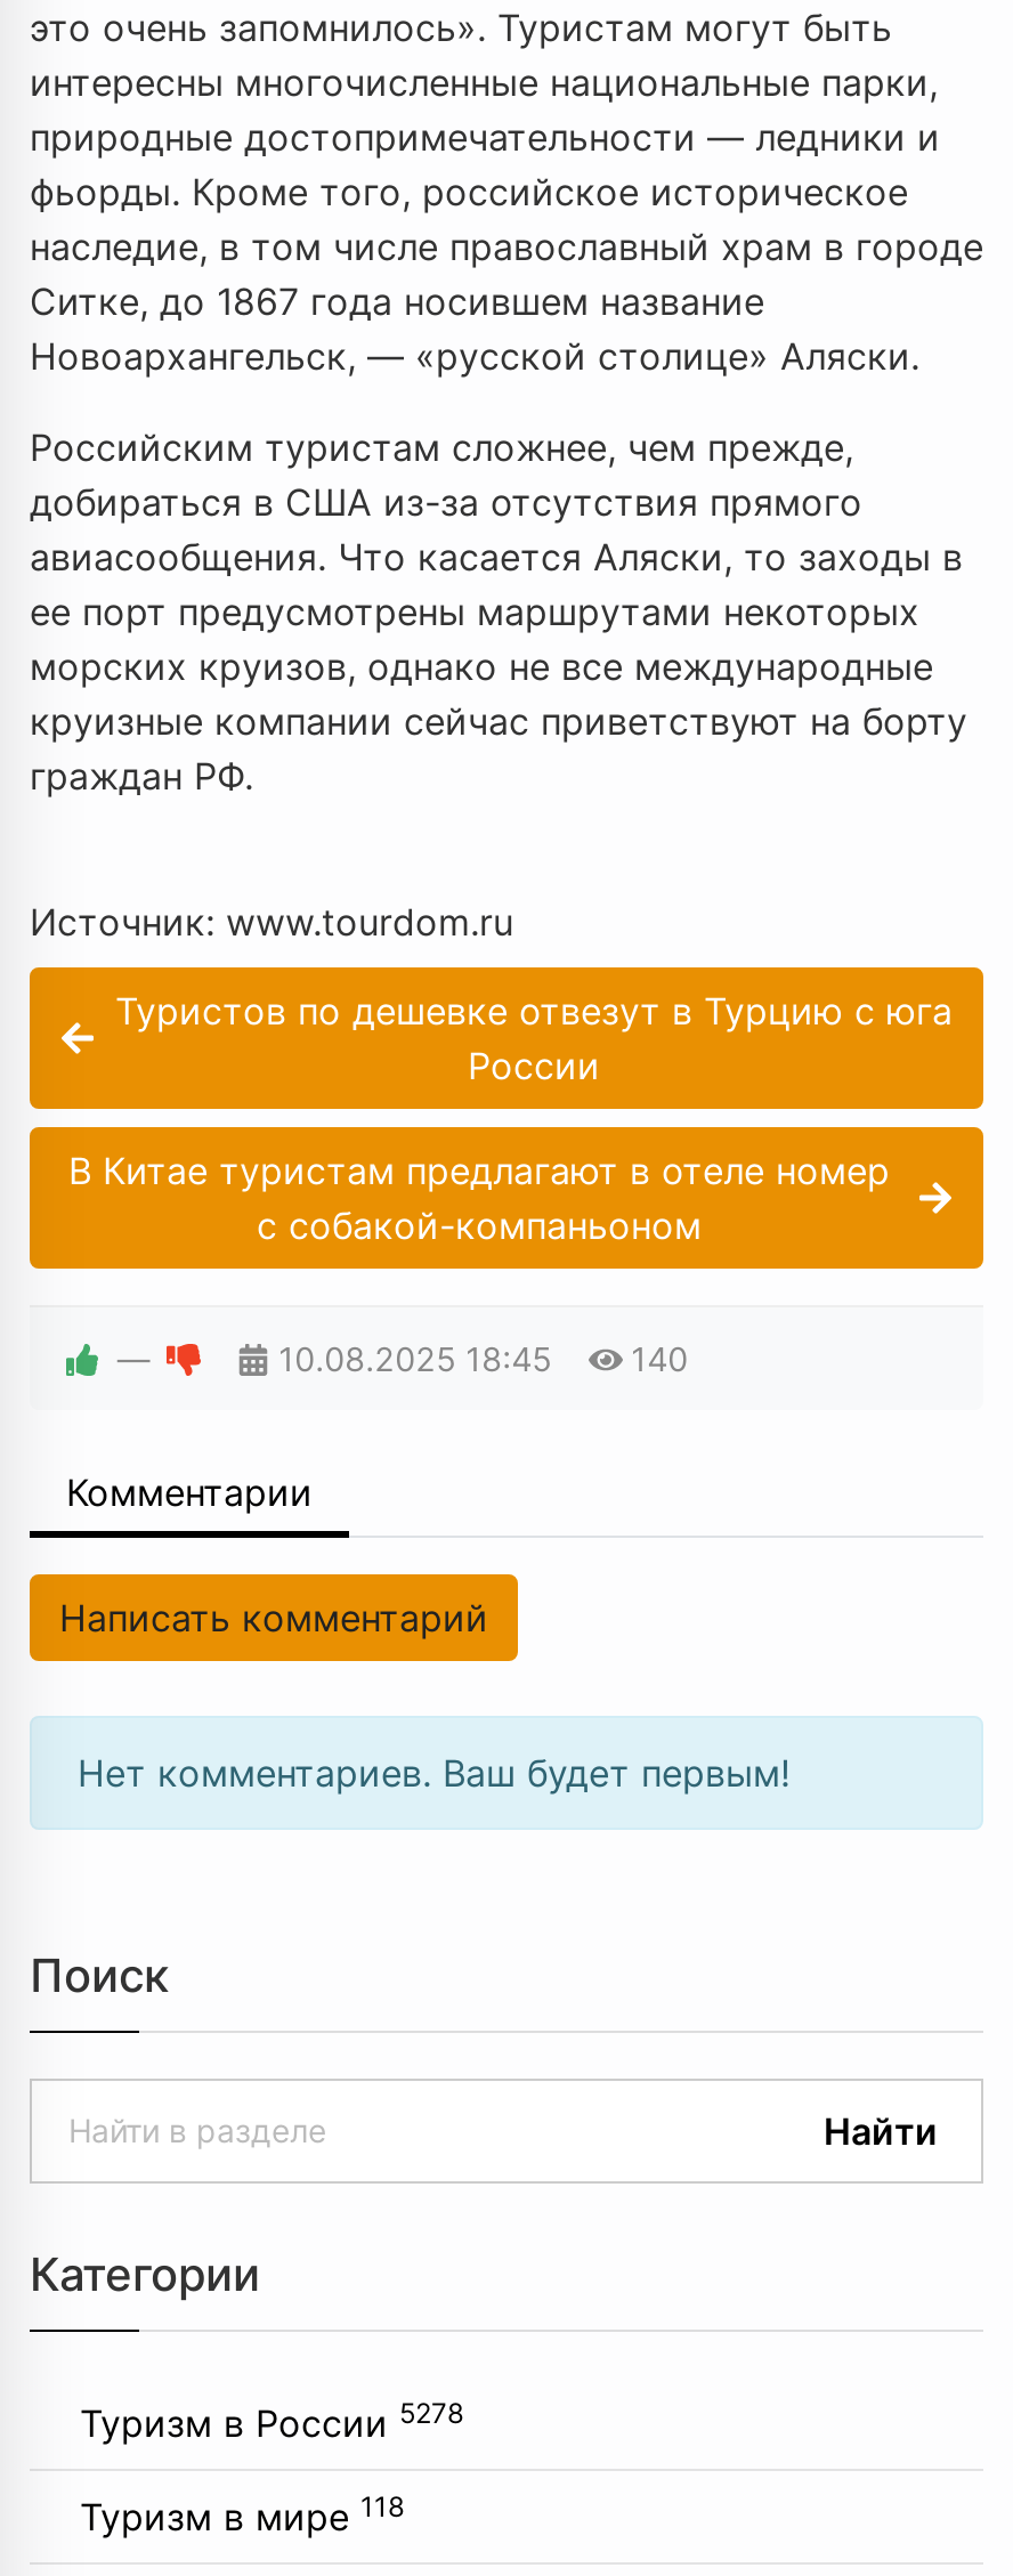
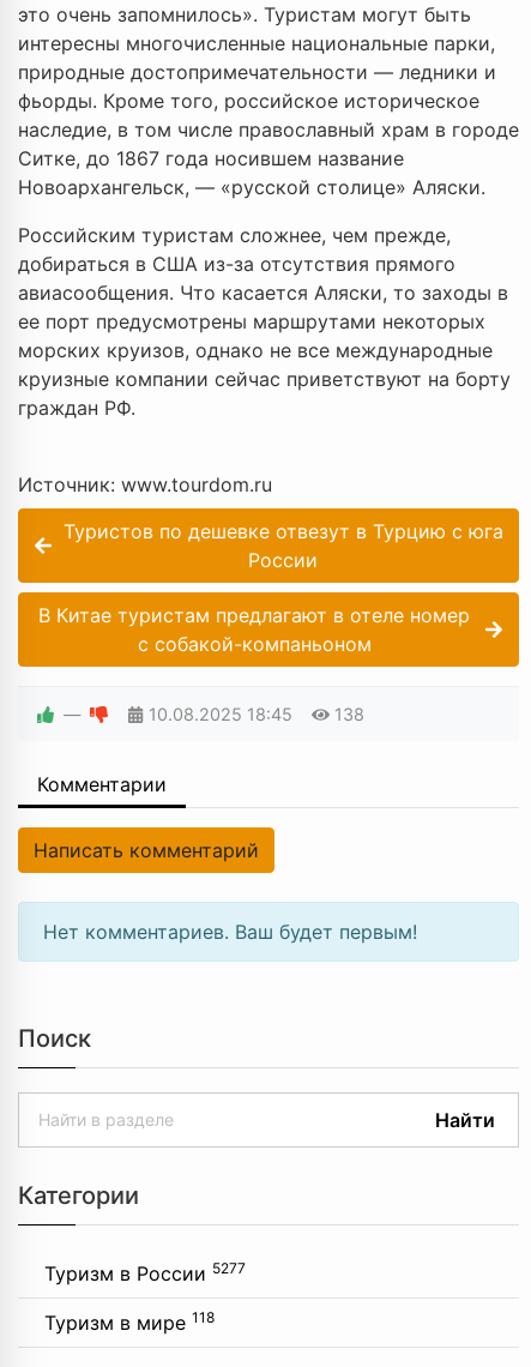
[279,1340,688,1379] 10.08.2025 18:45 140 -> [149,704,364,725] 10.08.2025 18:45 138
[80,2397,463,2447] Туризм в России 5278 -> [44,1260,246,1286] Туризм в России 5277

